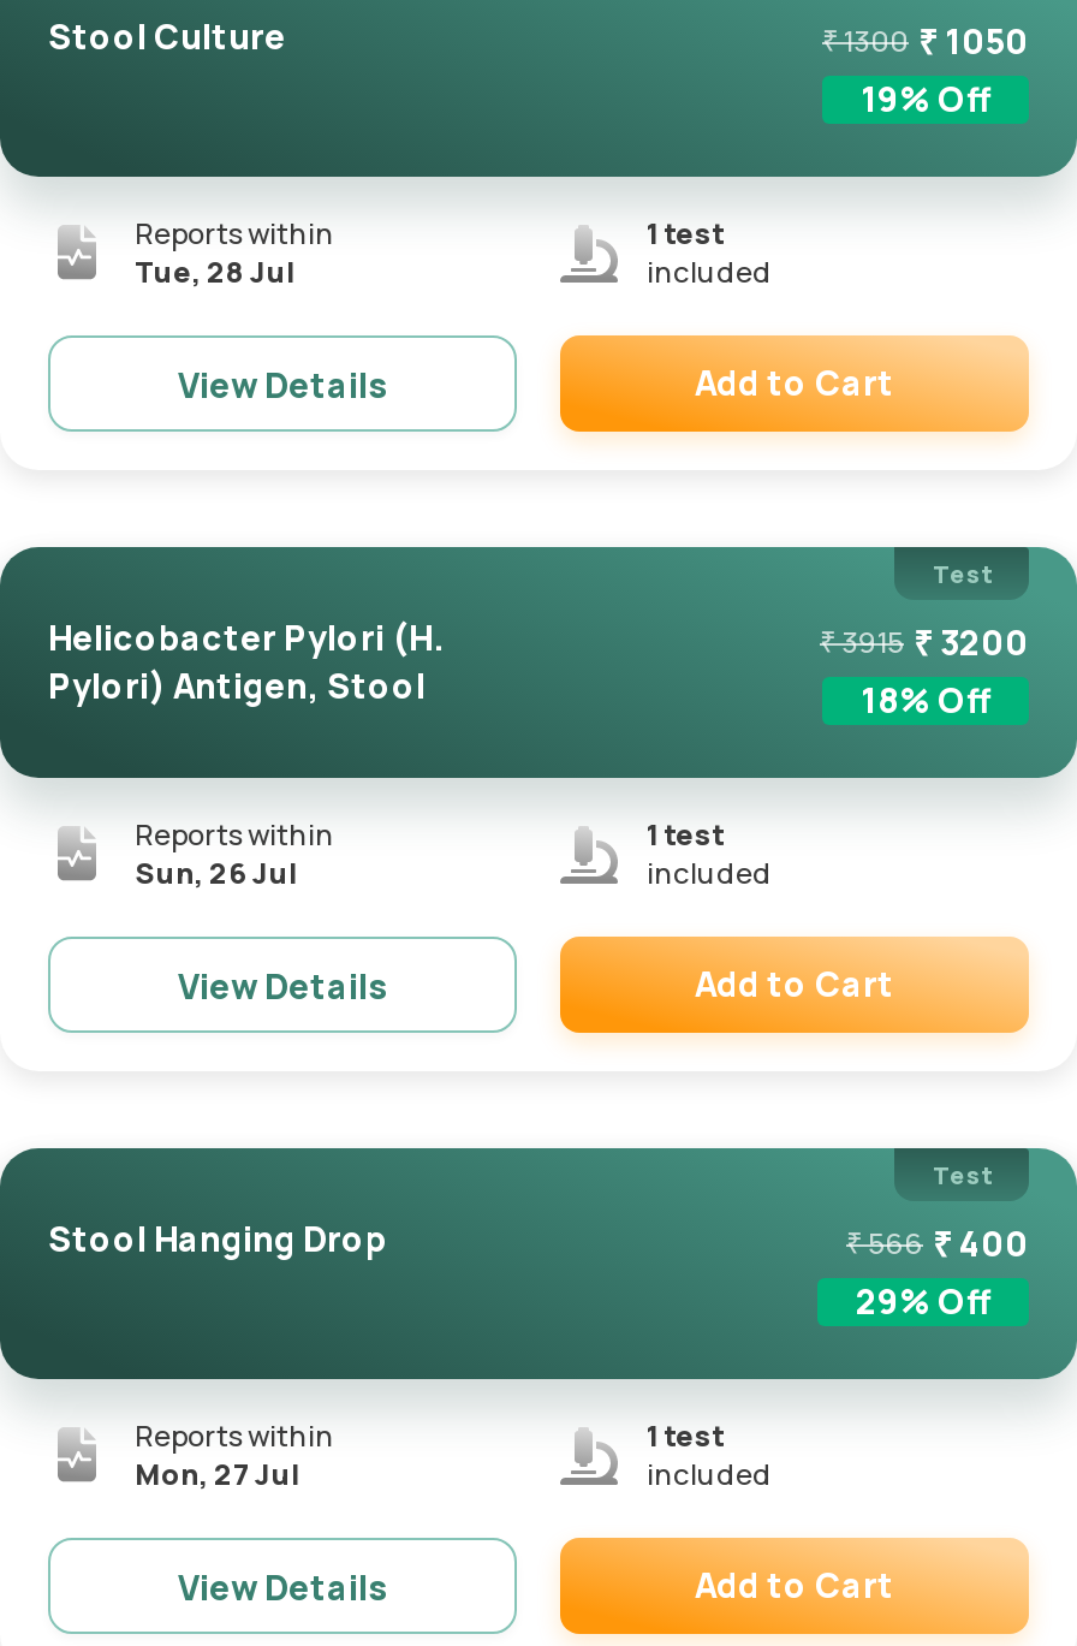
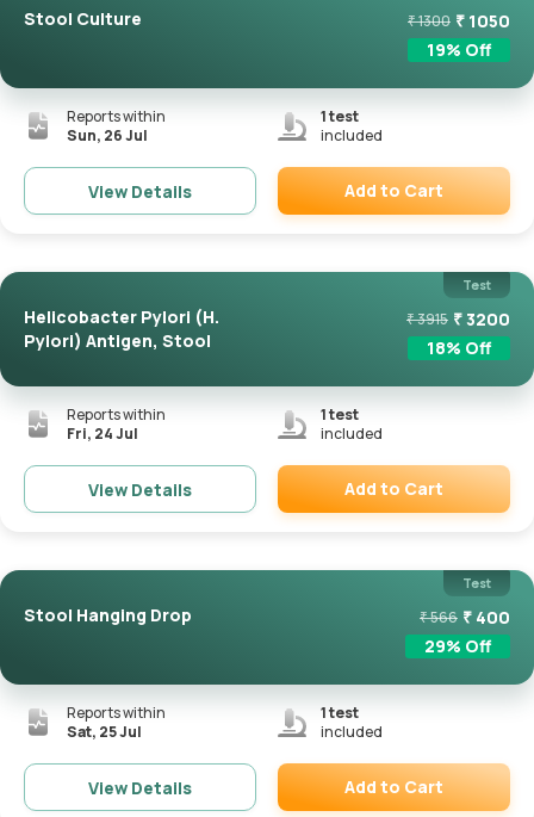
[135,251,296,292] Tue, 28 Jul -> [67,125,148,146] Sun, 26 Jul
[135,852,298,893] Sun, 26 Jul -> [67,423,138,444] Fri, 24 Jul
[135,1454,301,1495] Mon, 27 Jul -> [67,722,142,742] Sat, 25 Jul

